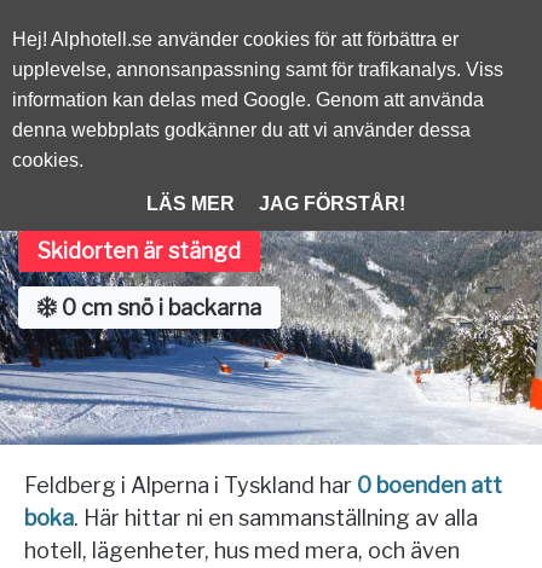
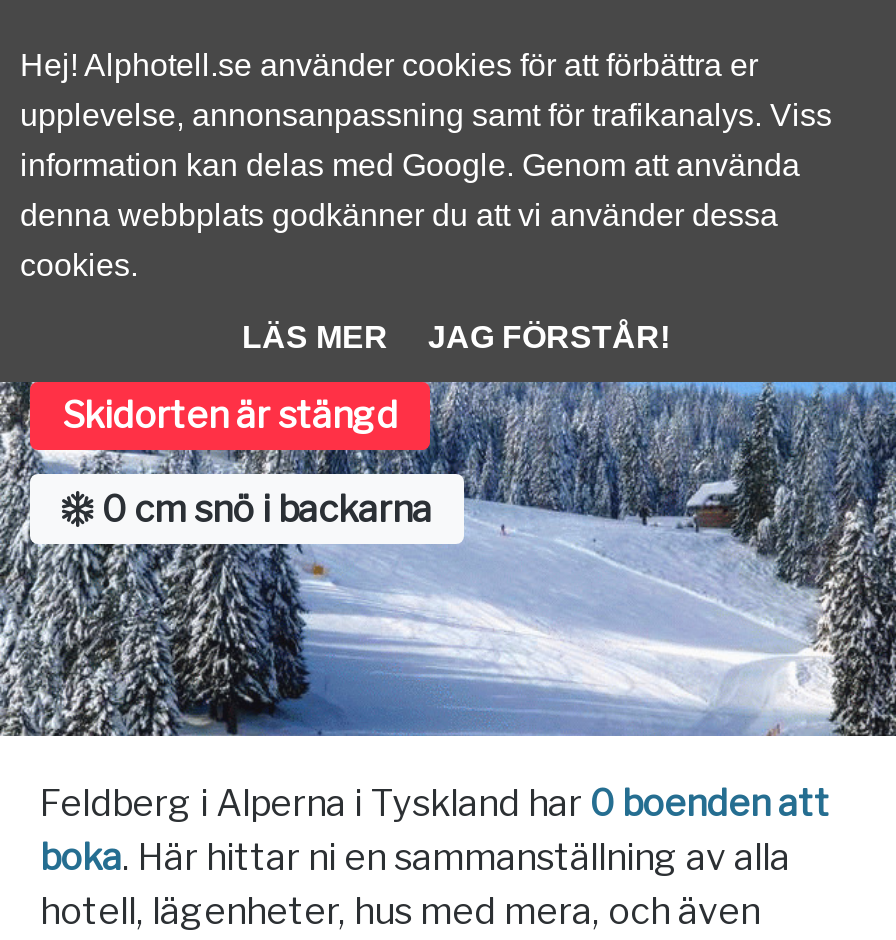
[4,230,538,446] [image] -> [6,382,890,738] [image]

